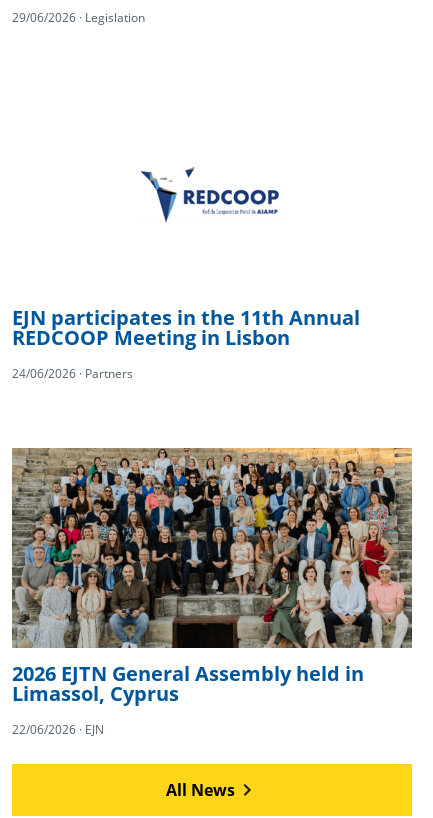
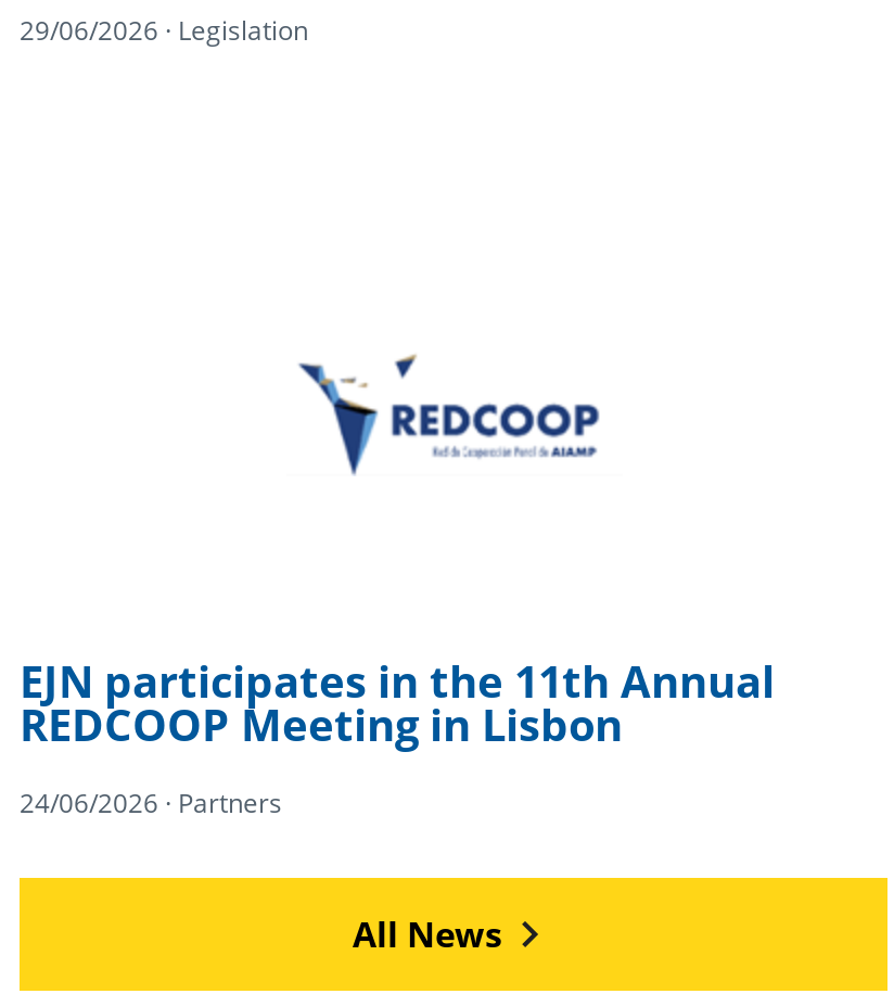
[11,447,413,738] [image] | 2026 EJTN General Assembly held in | Limassol, Cyprus | 22/06/2026 · EJN -> none

